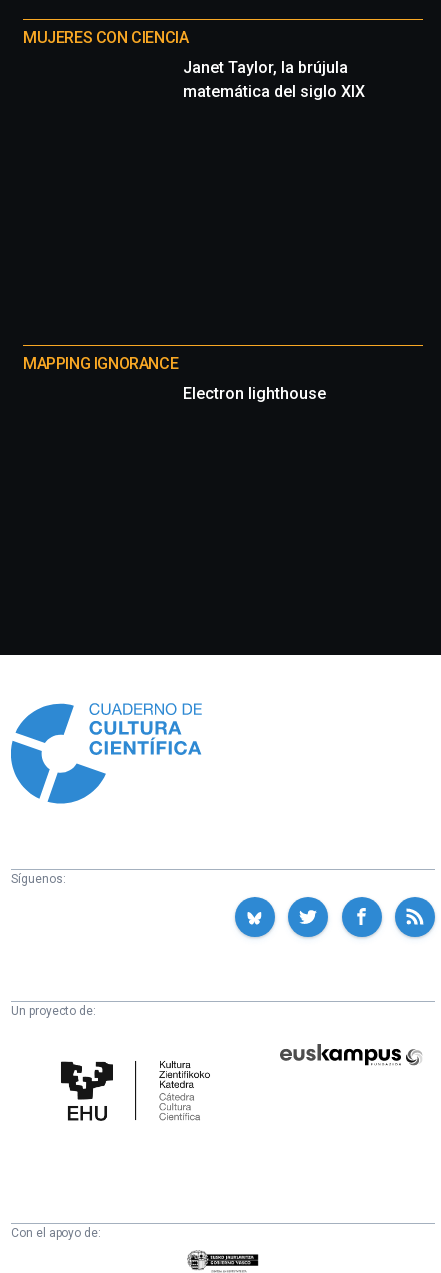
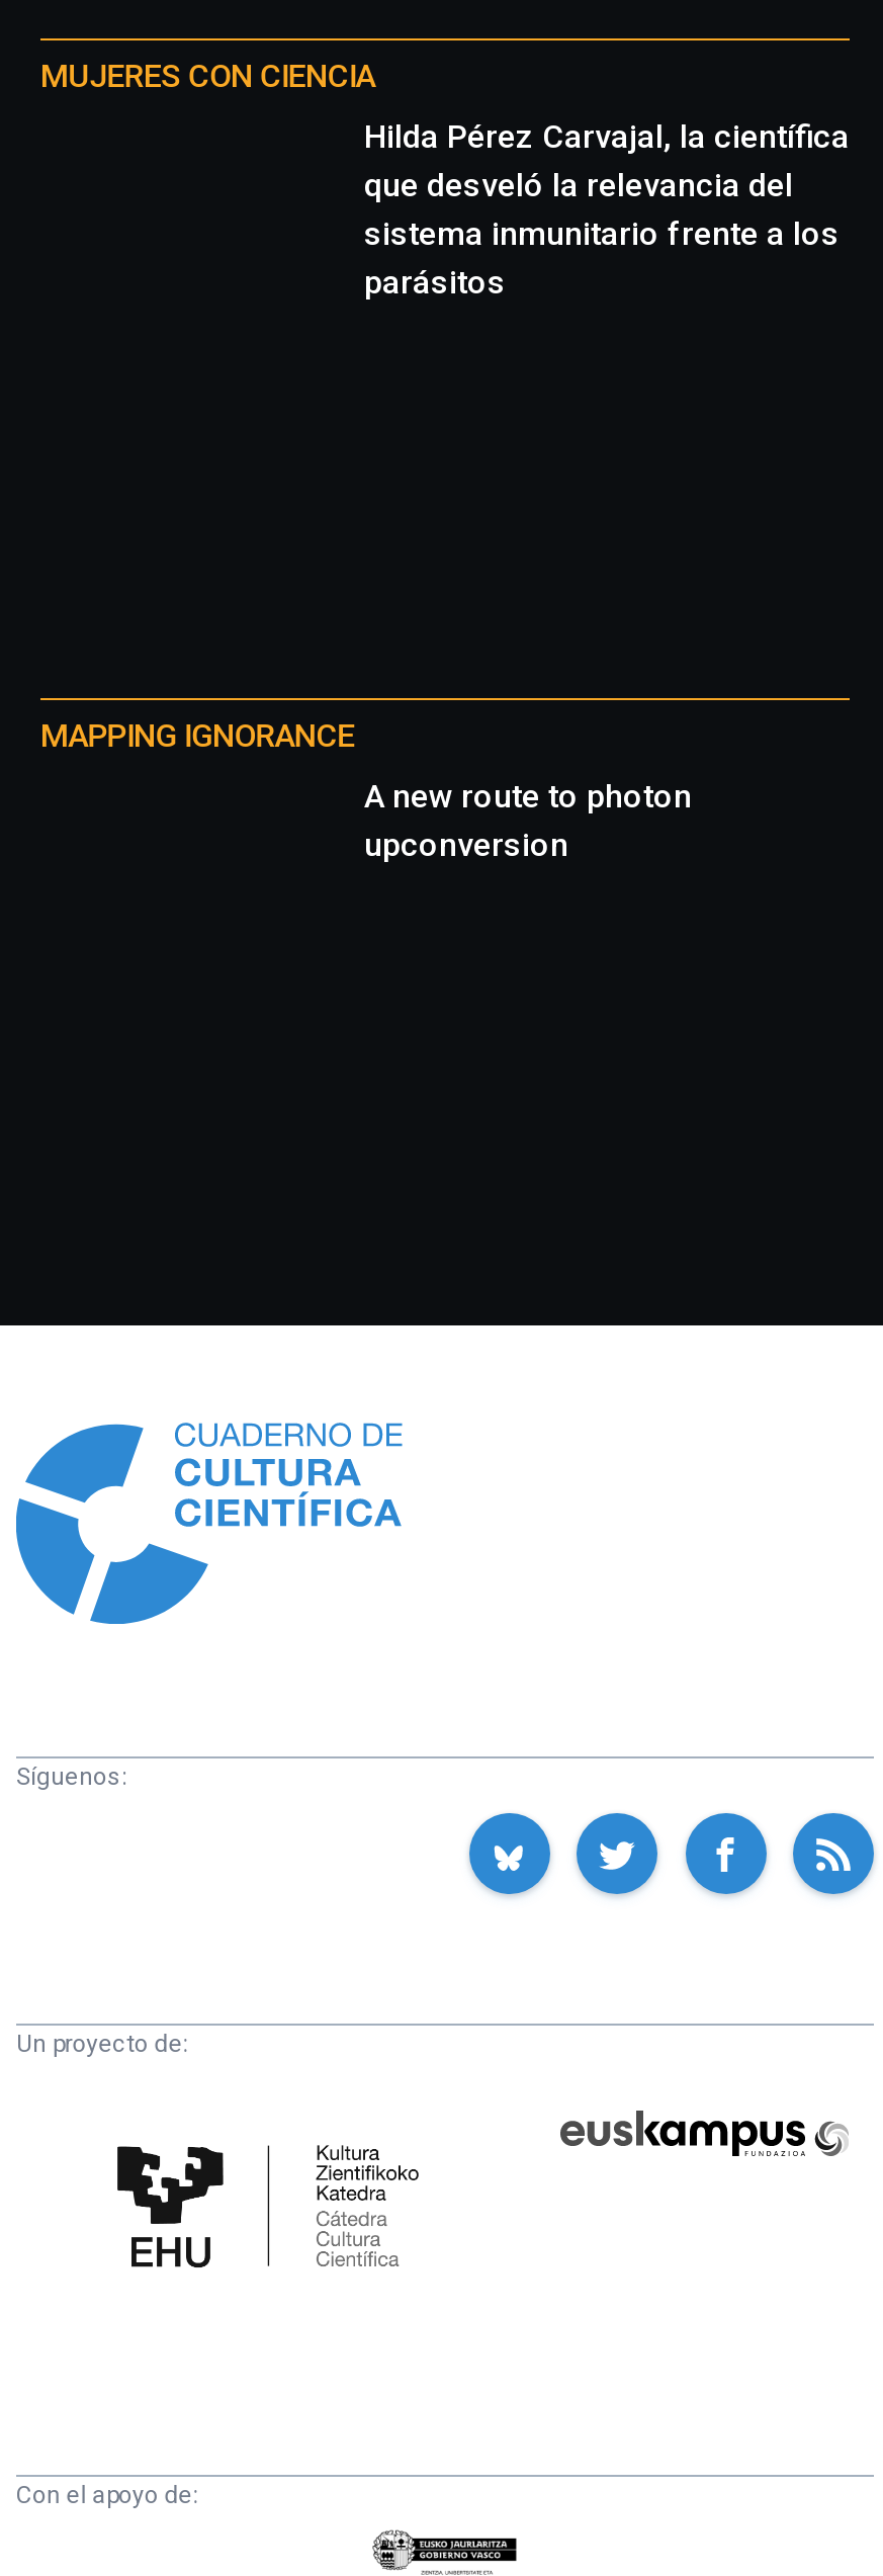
[183,58,365,101] Janet Taylor, la brújula | matemática del siglo XIX -> [364,117,850,302] Hilda Pérez Carvajal, la científica | que desveló la relevancia del | sistema inmunitario frente a los | parásitos
[183,384,326,403] Electron lighthouse -> [364,777,692,864] A new route to photon | upconversion

